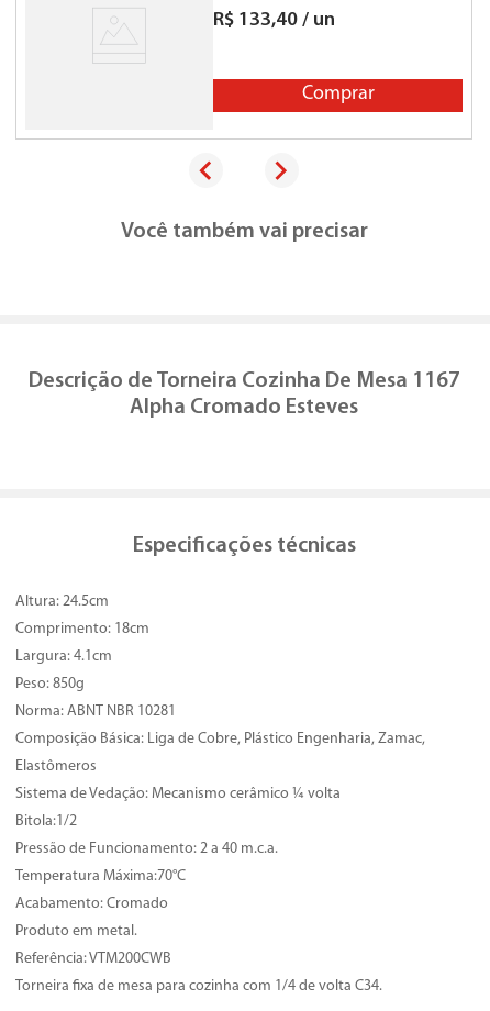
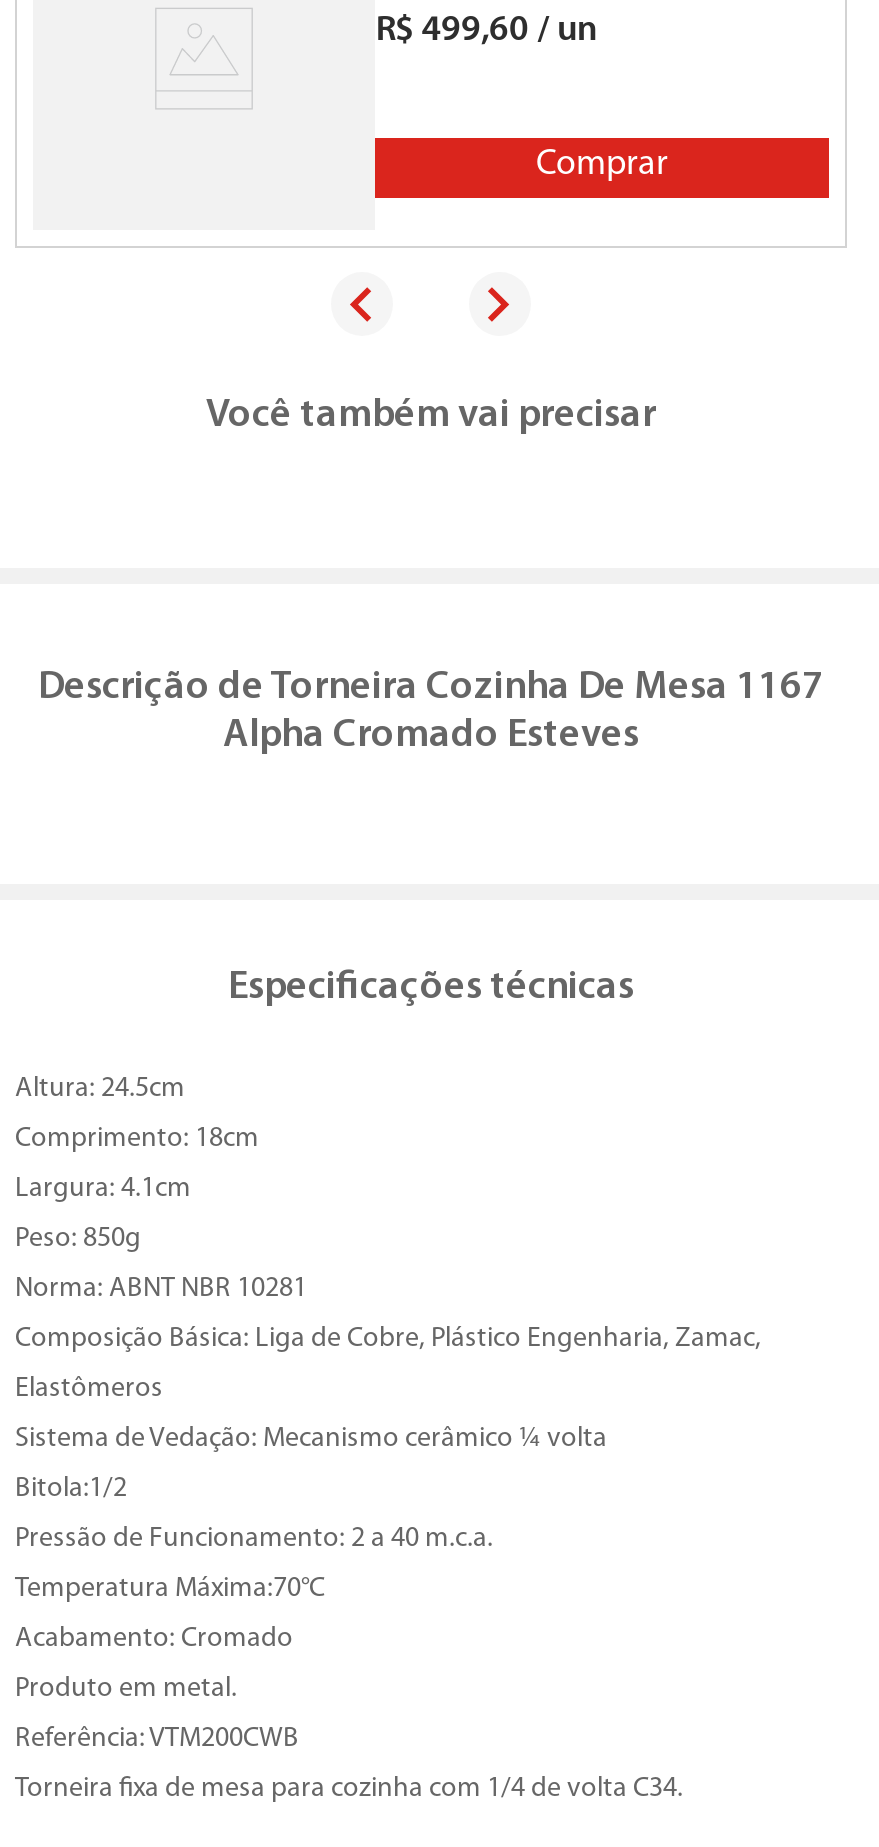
[213,9,335,30] R$ 133,40 / un -> [375,11,597,49] R$ 499,60 / un

